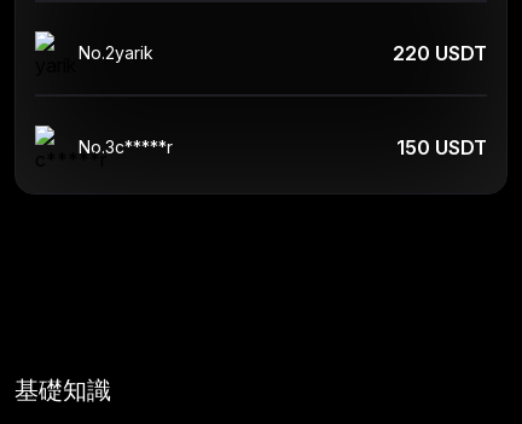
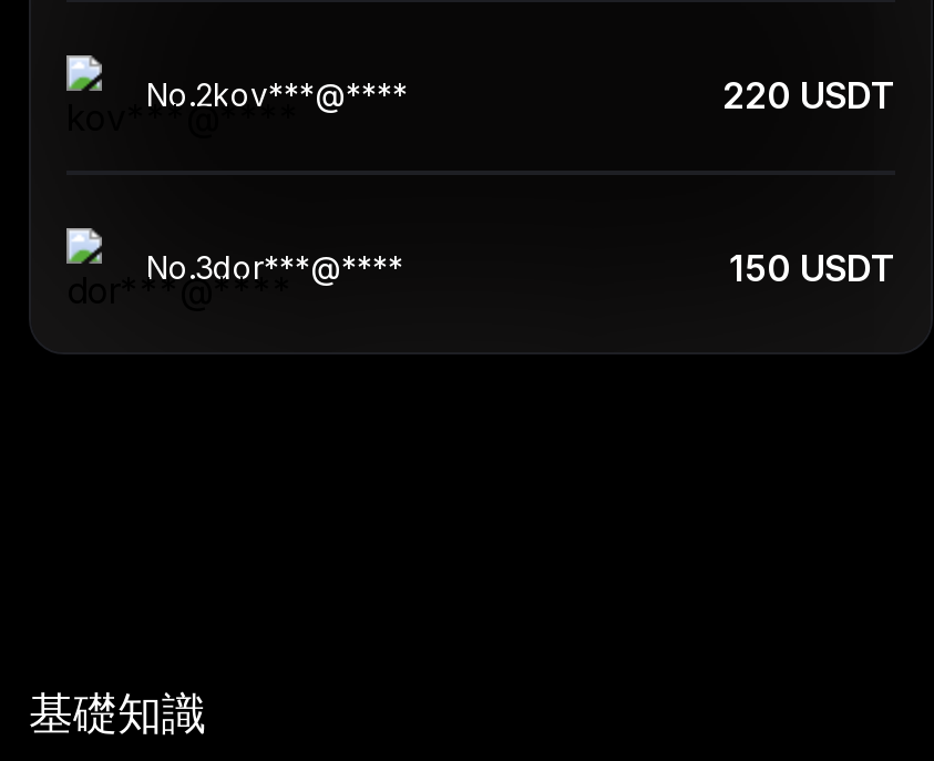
[79,43,153,63] No.2yarik -> [146,76,408,114] No.2kov***@****
[79,137,173,158] No.3c*****r -> [146,249,403,287] No.3dor***@****

